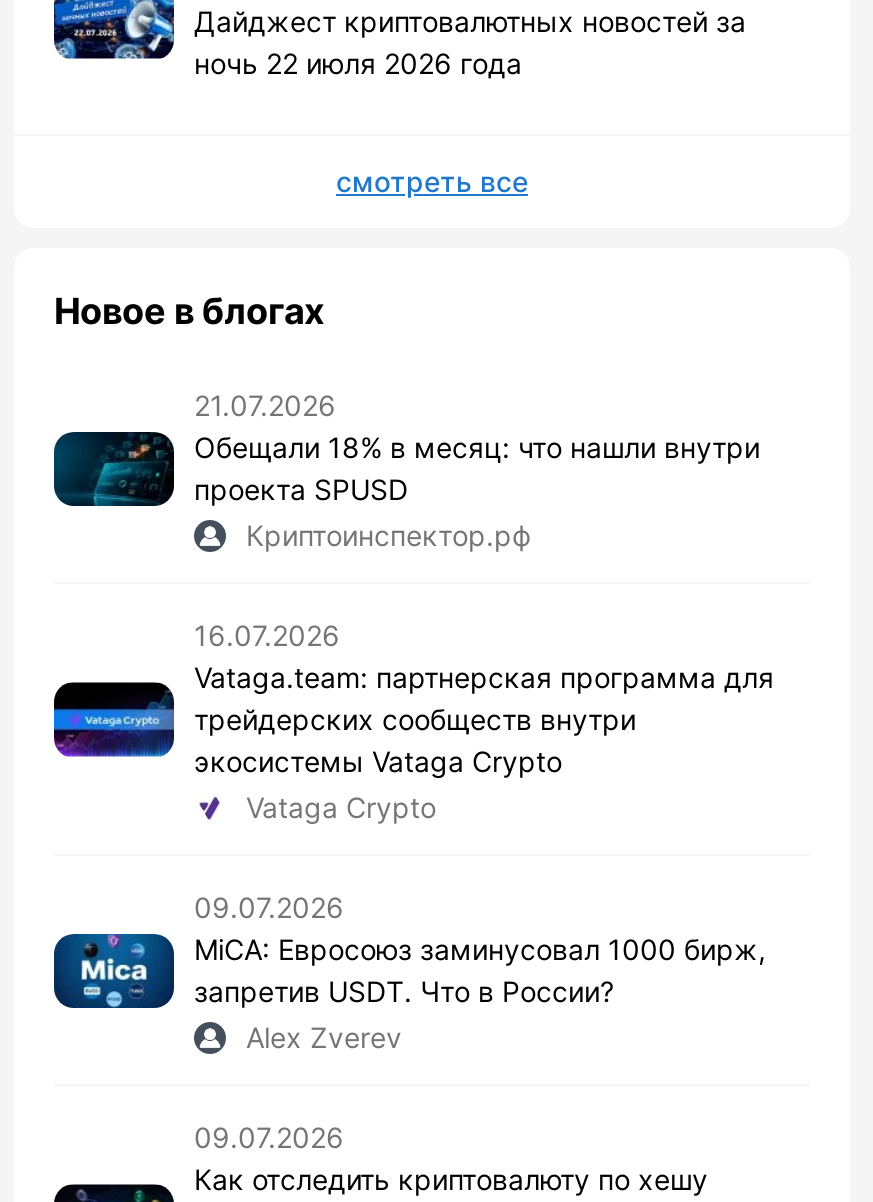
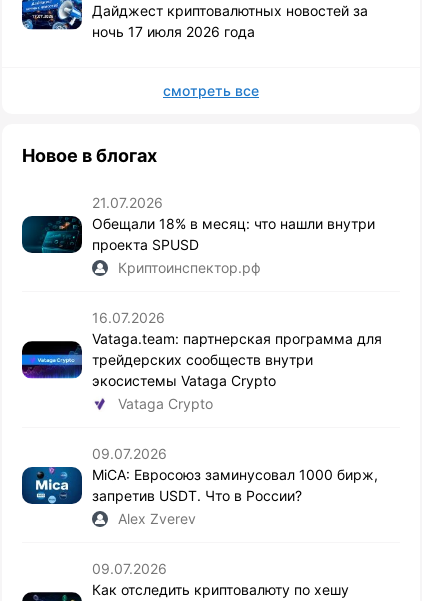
[194,47,522,81] ночь 22 июля 2026 года -> [92,23,255,40] ночь 17 июля 2026 года

